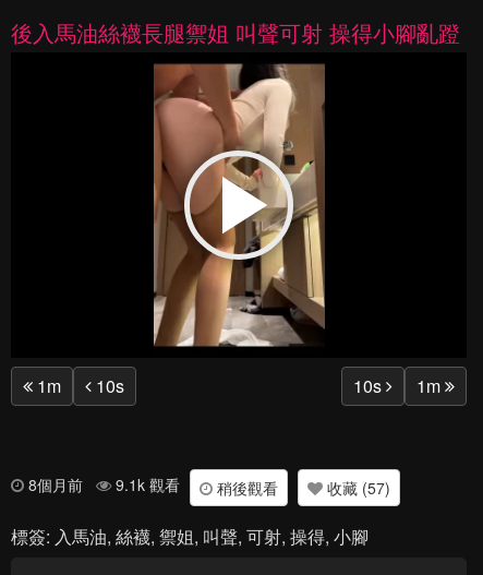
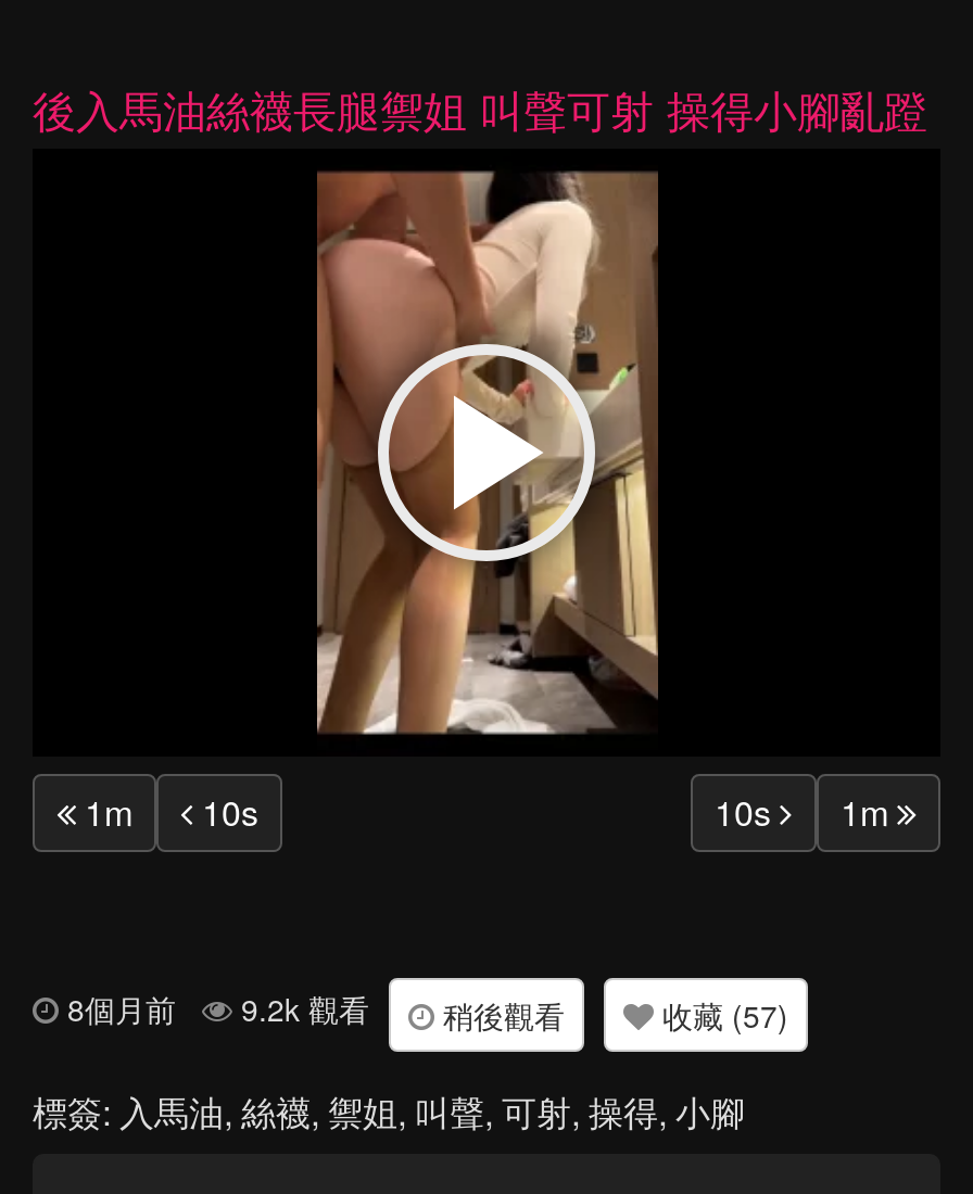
[28,474,278,498] 8個月前 9.1k 觀看 稍後觀看 -> [67,987,565,1036] 8個月前 9.2k 觀看 稍後觀看

